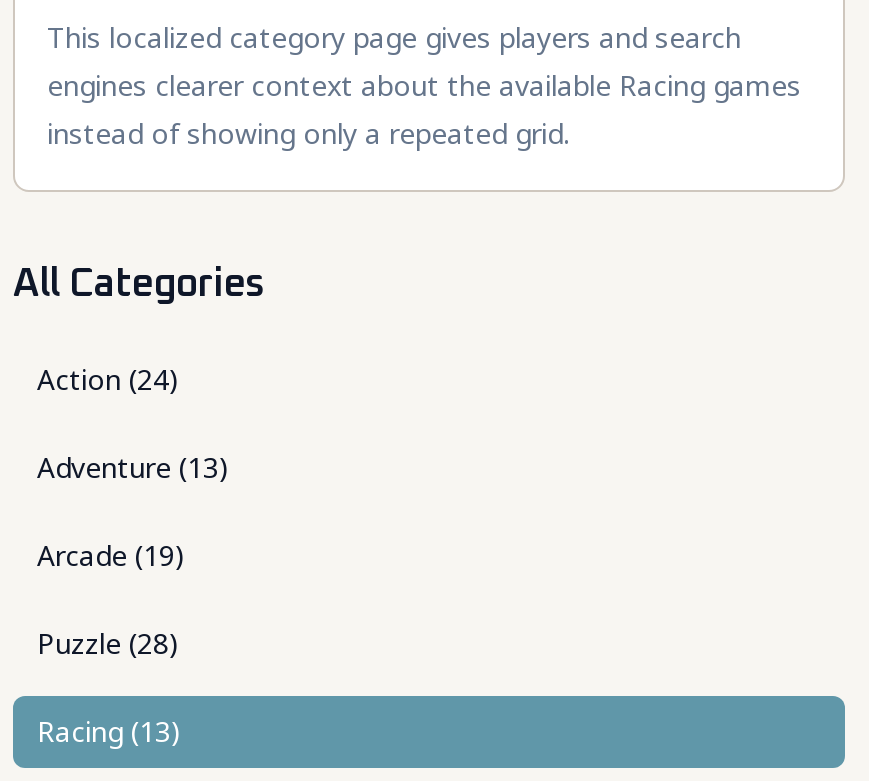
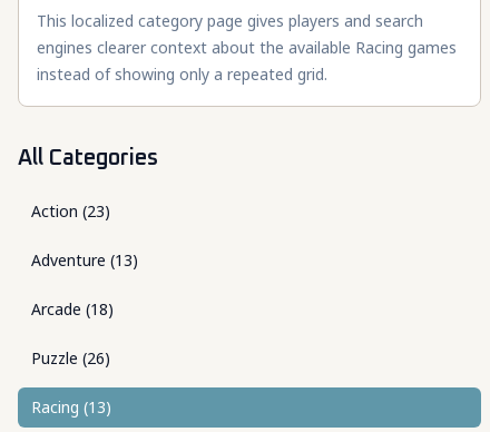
[37,361,179,399] Action (24) -> [31,201,110,222] Action (23)
[37,537,185,575] Arcade (19) -> [31,299,114,320] Arcade (18)
[37,625,179,663] Puzzle (28) -> [31,348,110,369] Puzzle (26)

